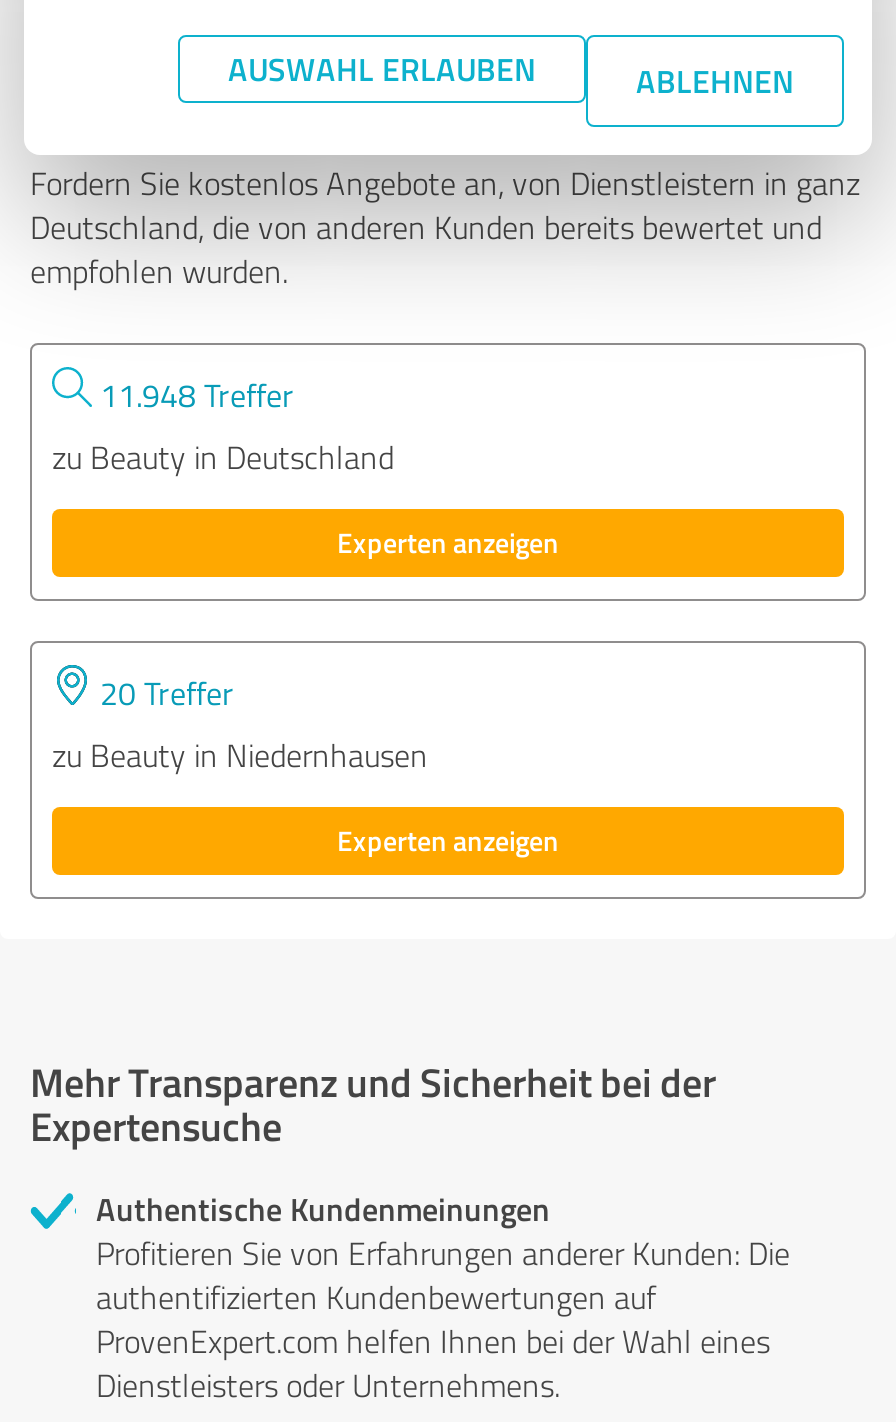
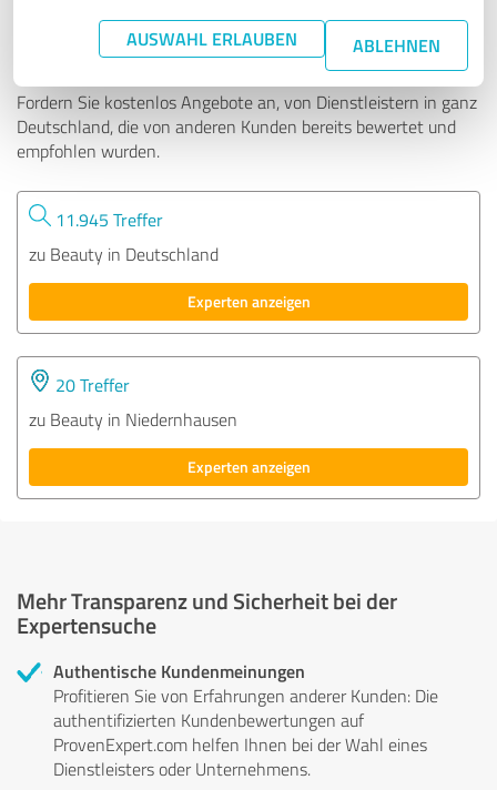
[92,372,294,416] 11.948 Treffer -> [51,207,163,231] 11.945 Treffer

